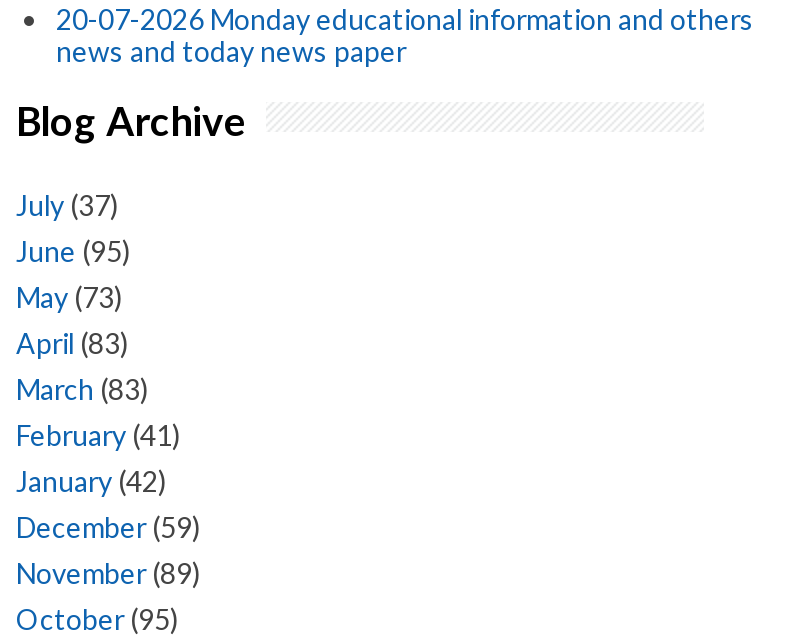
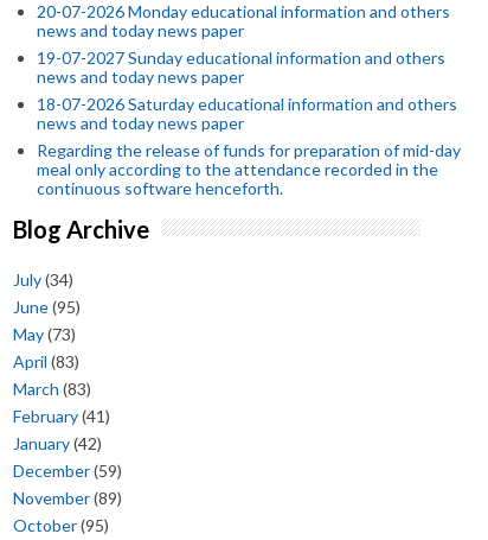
none -> [37,48,461,199] 19-07-2027 Sunday educational information and others | news and today news paper | 18-07-2026 Saturday educational information and others | news and today news paper | Regarding the release of funds for preparation of mid-day | meal only according to the attendance recorded in the | continuous software henceforth.
[16,189,118,223] July (37) -> [13,270,73,290] July (34)

